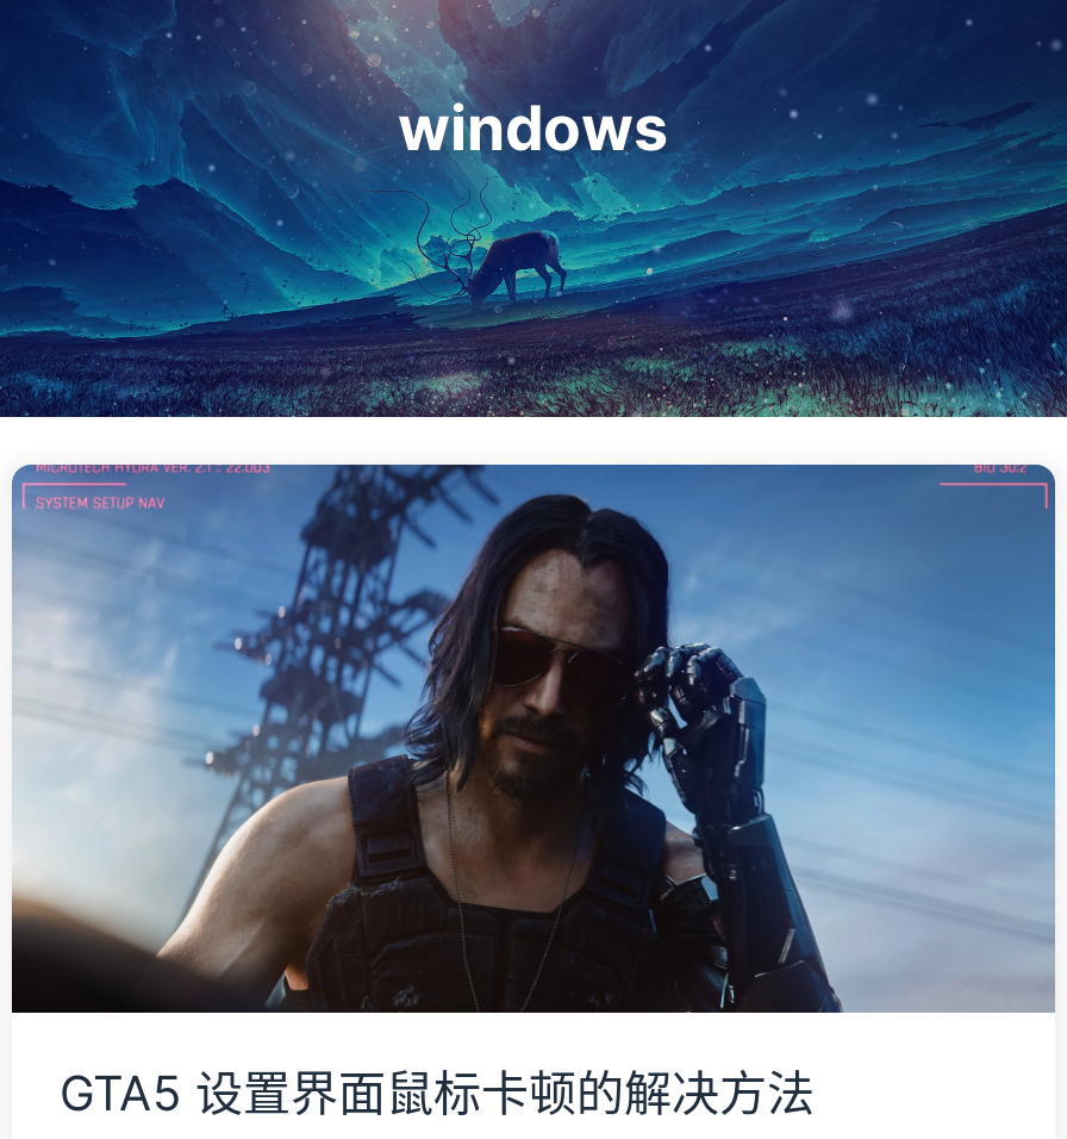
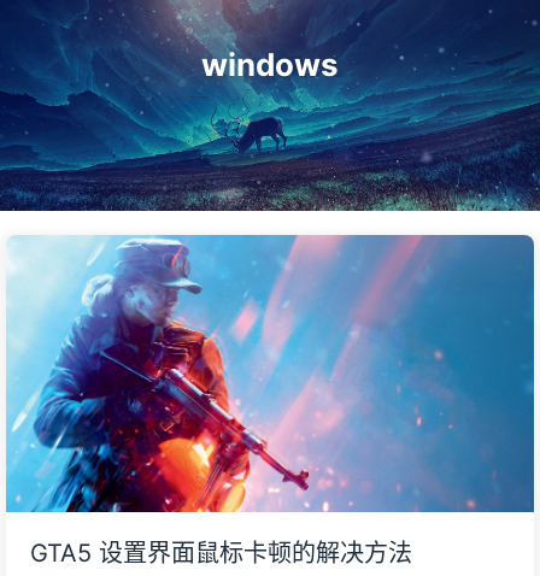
[10,462,1055,1015] [image] -> [5,234,534,513] [image]

